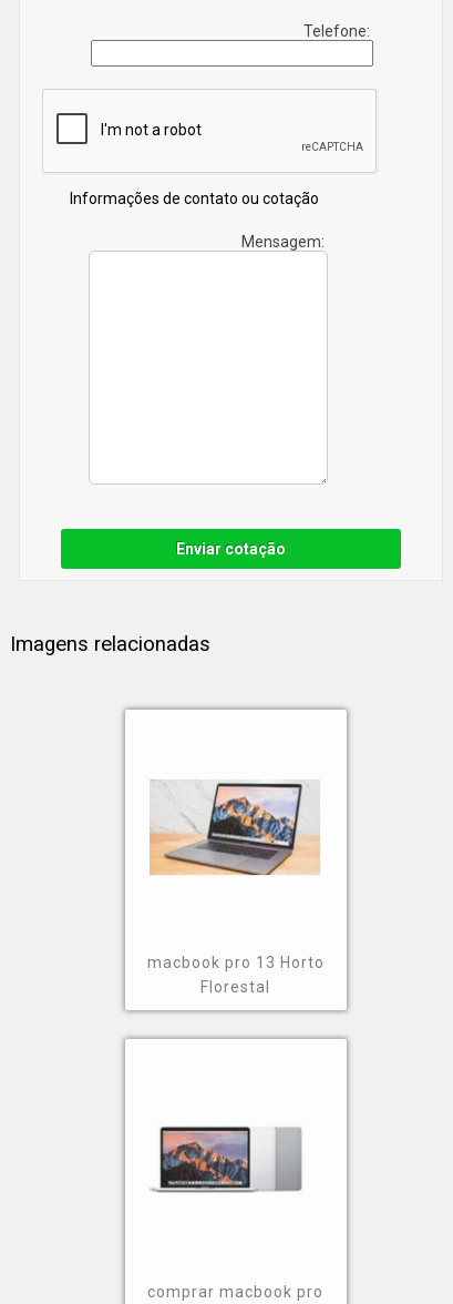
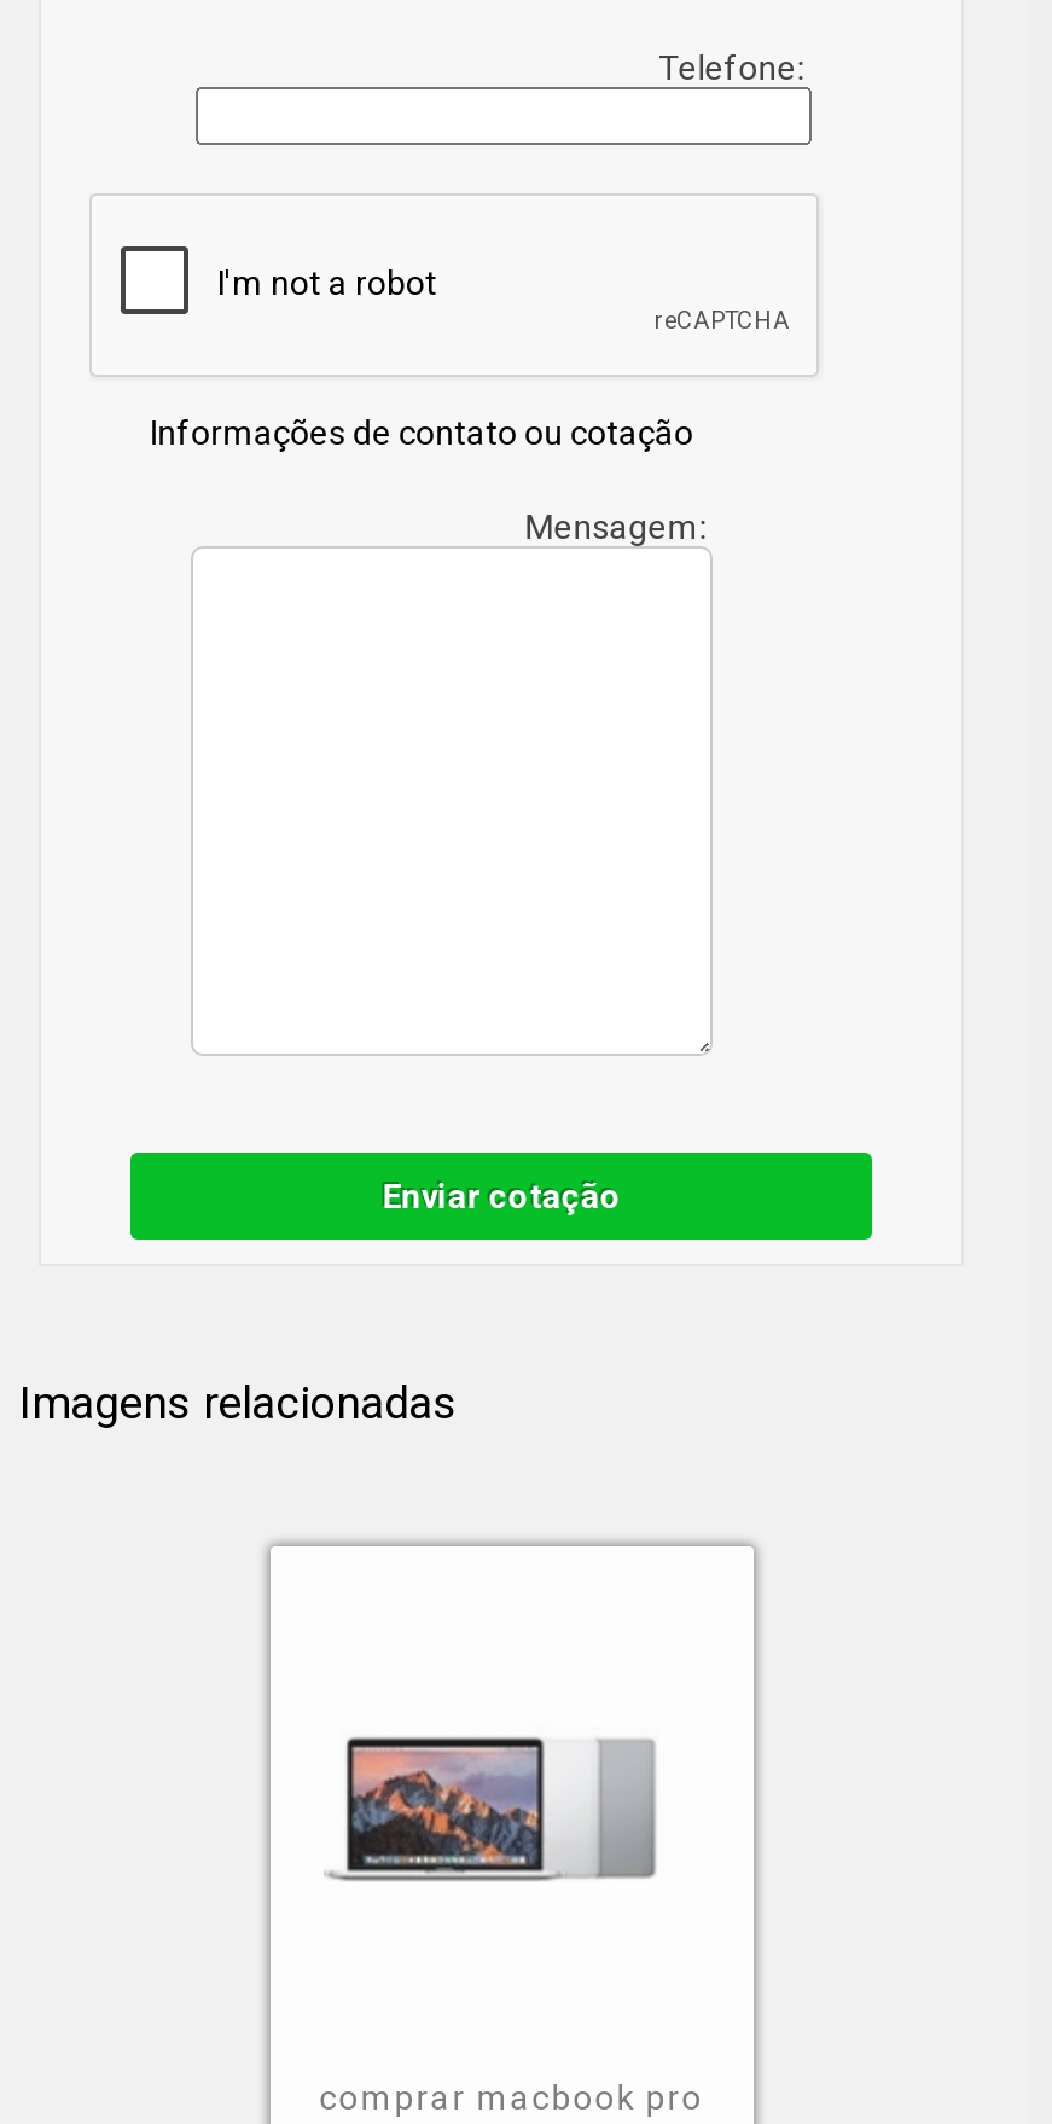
[148,780,320,876] [image] -> none
[147,953,324,995] macbook pro 13 Horto | Florestal -> none

